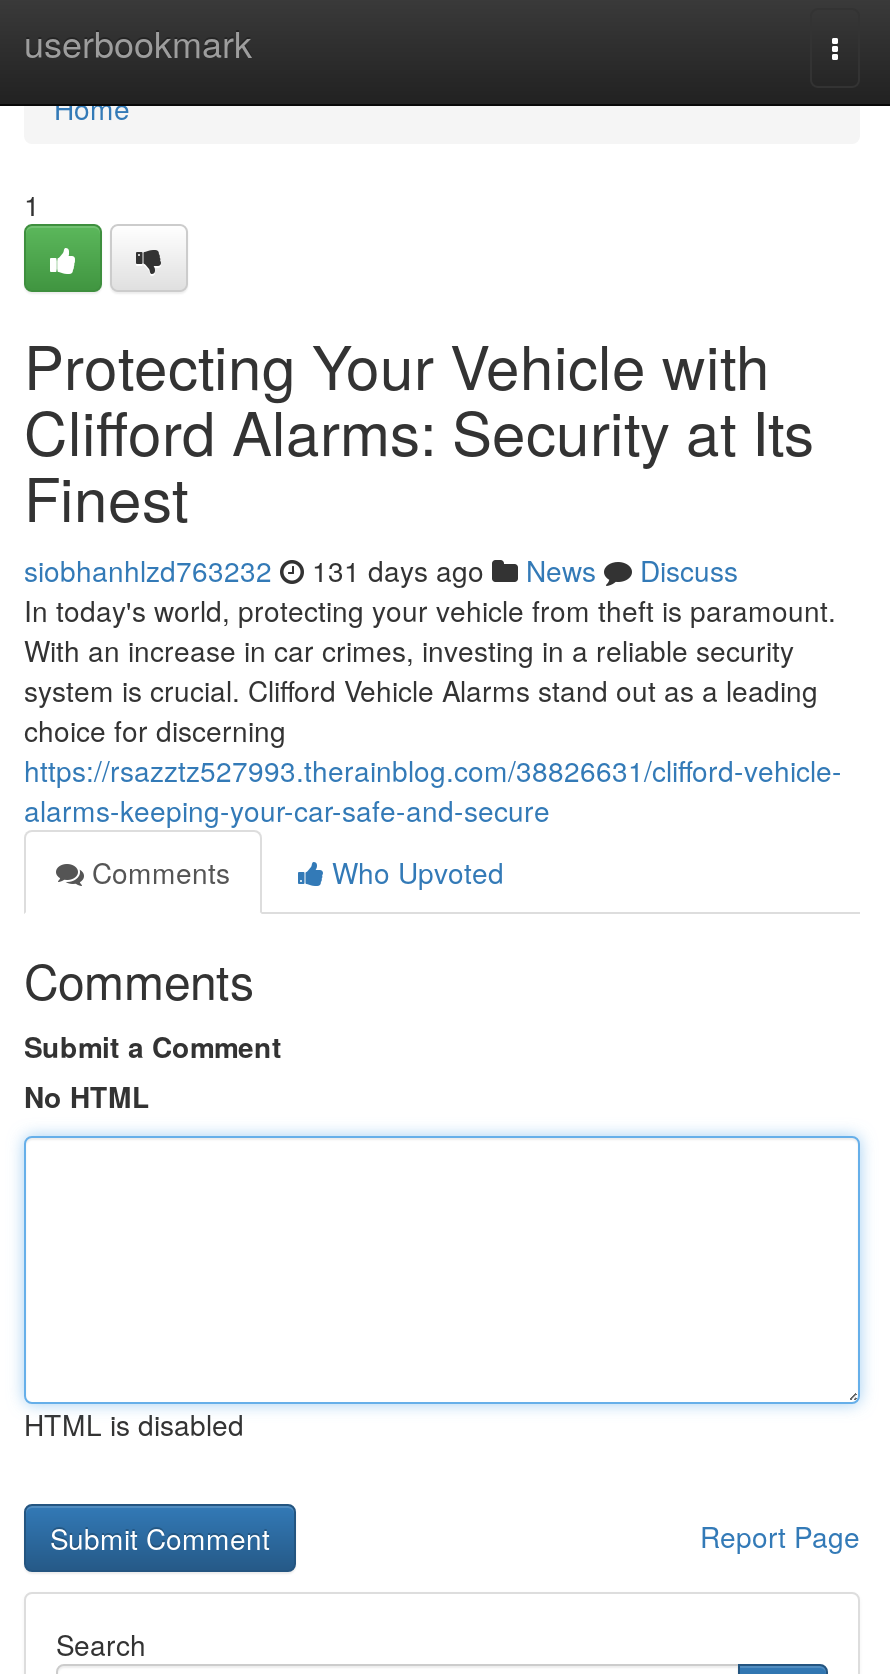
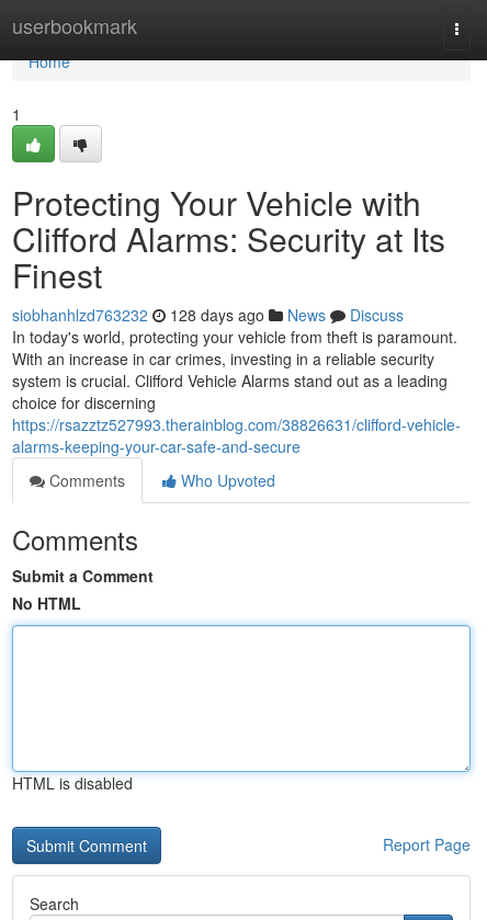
[24,550,738,590] siobhanhlzd763232 131 days ago News Discuss -> [12,304,404,326] siobhanhlzd763232 128 days ago News Discuss

